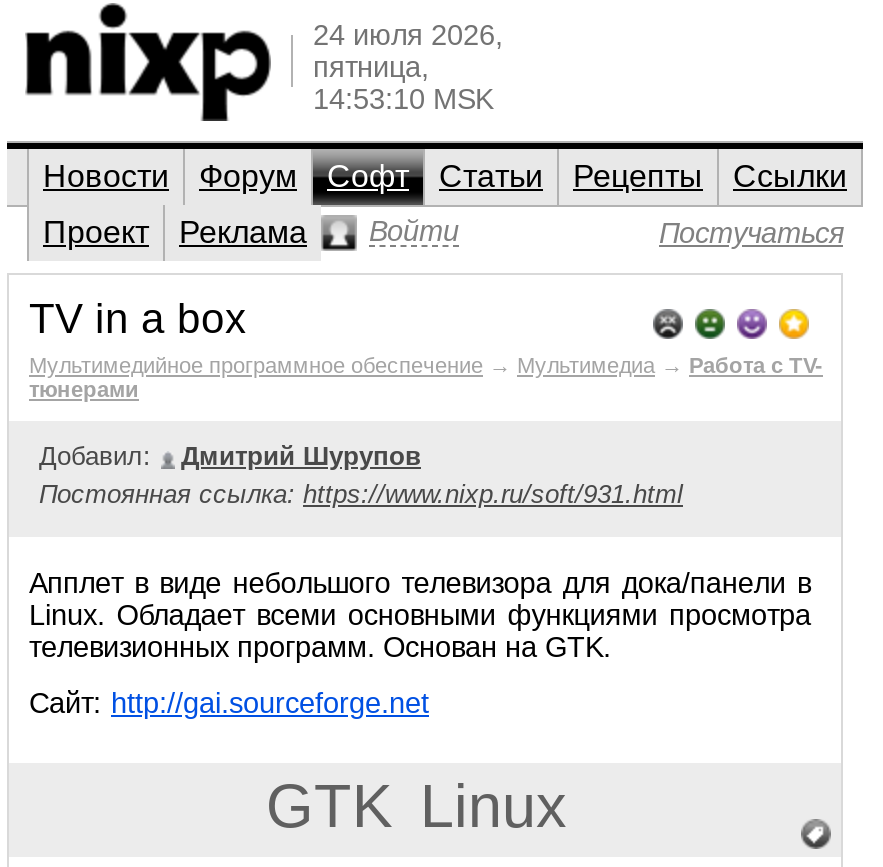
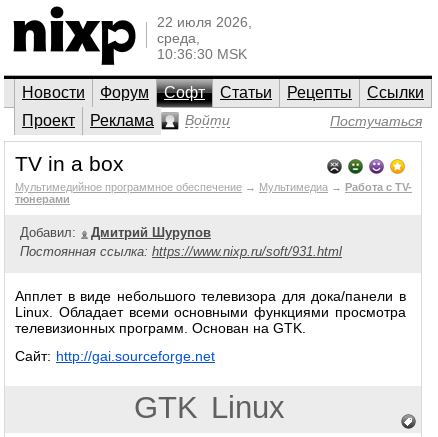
[313,19,503,115] 24 июля 2026, | пятница, | 14:53:10 MSK -> [157,14,252,62] 22 июля 2026, | среда, | 10:36:30 MSK

